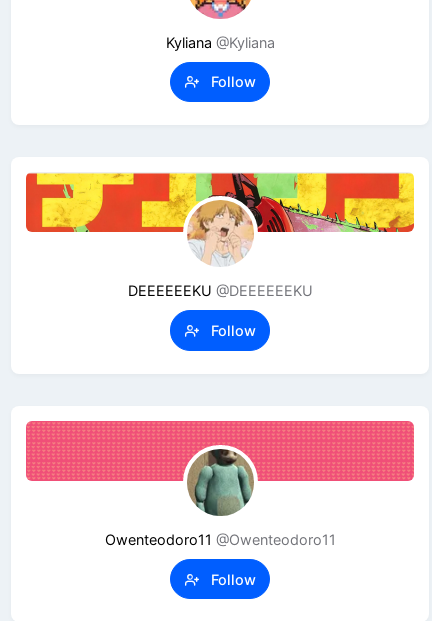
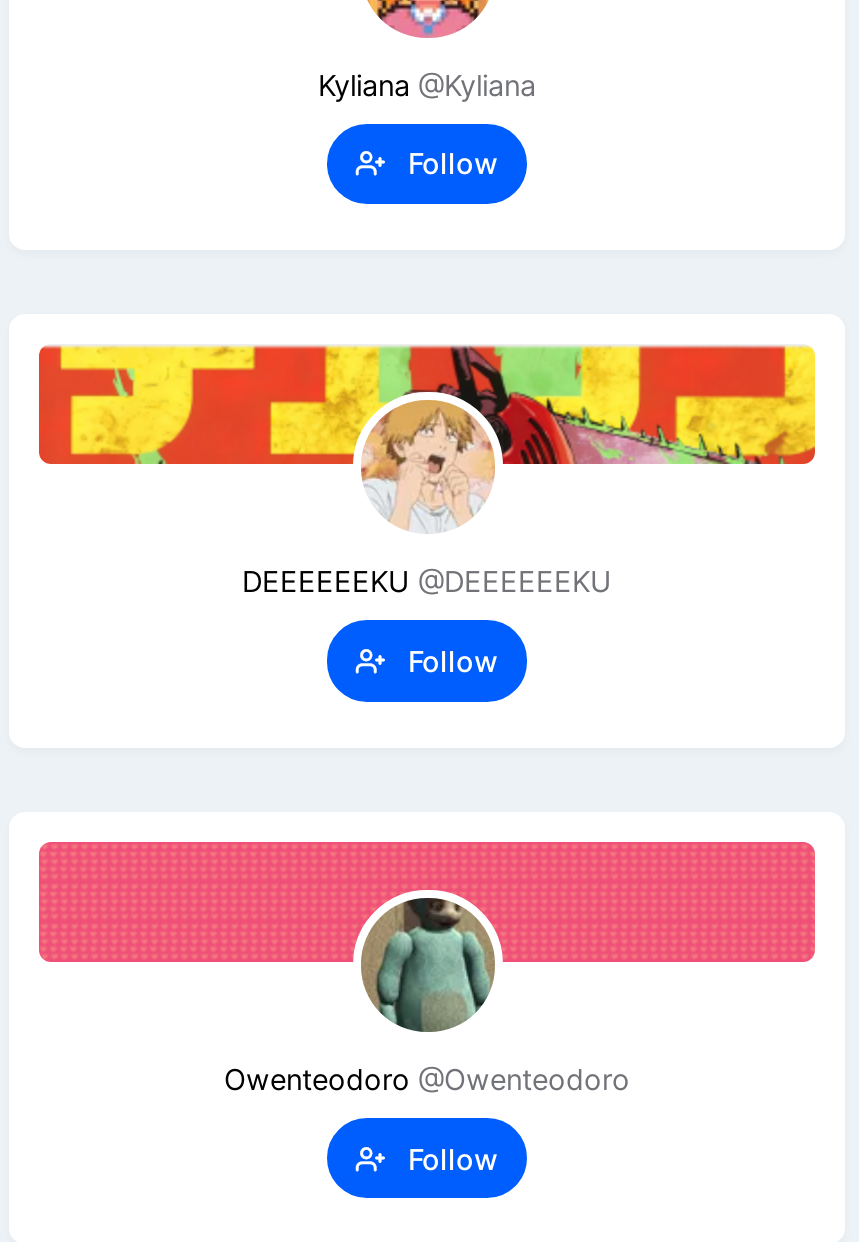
[104,531,335,548] Owenteodoro11 @Owenteodoro11 -> [224,1062,630,1096] Owenteodoro @Owenteodoro

